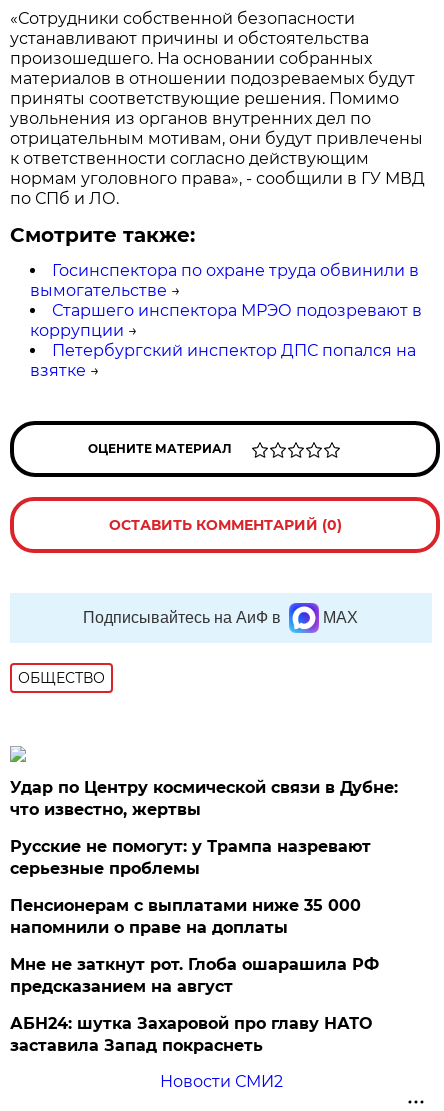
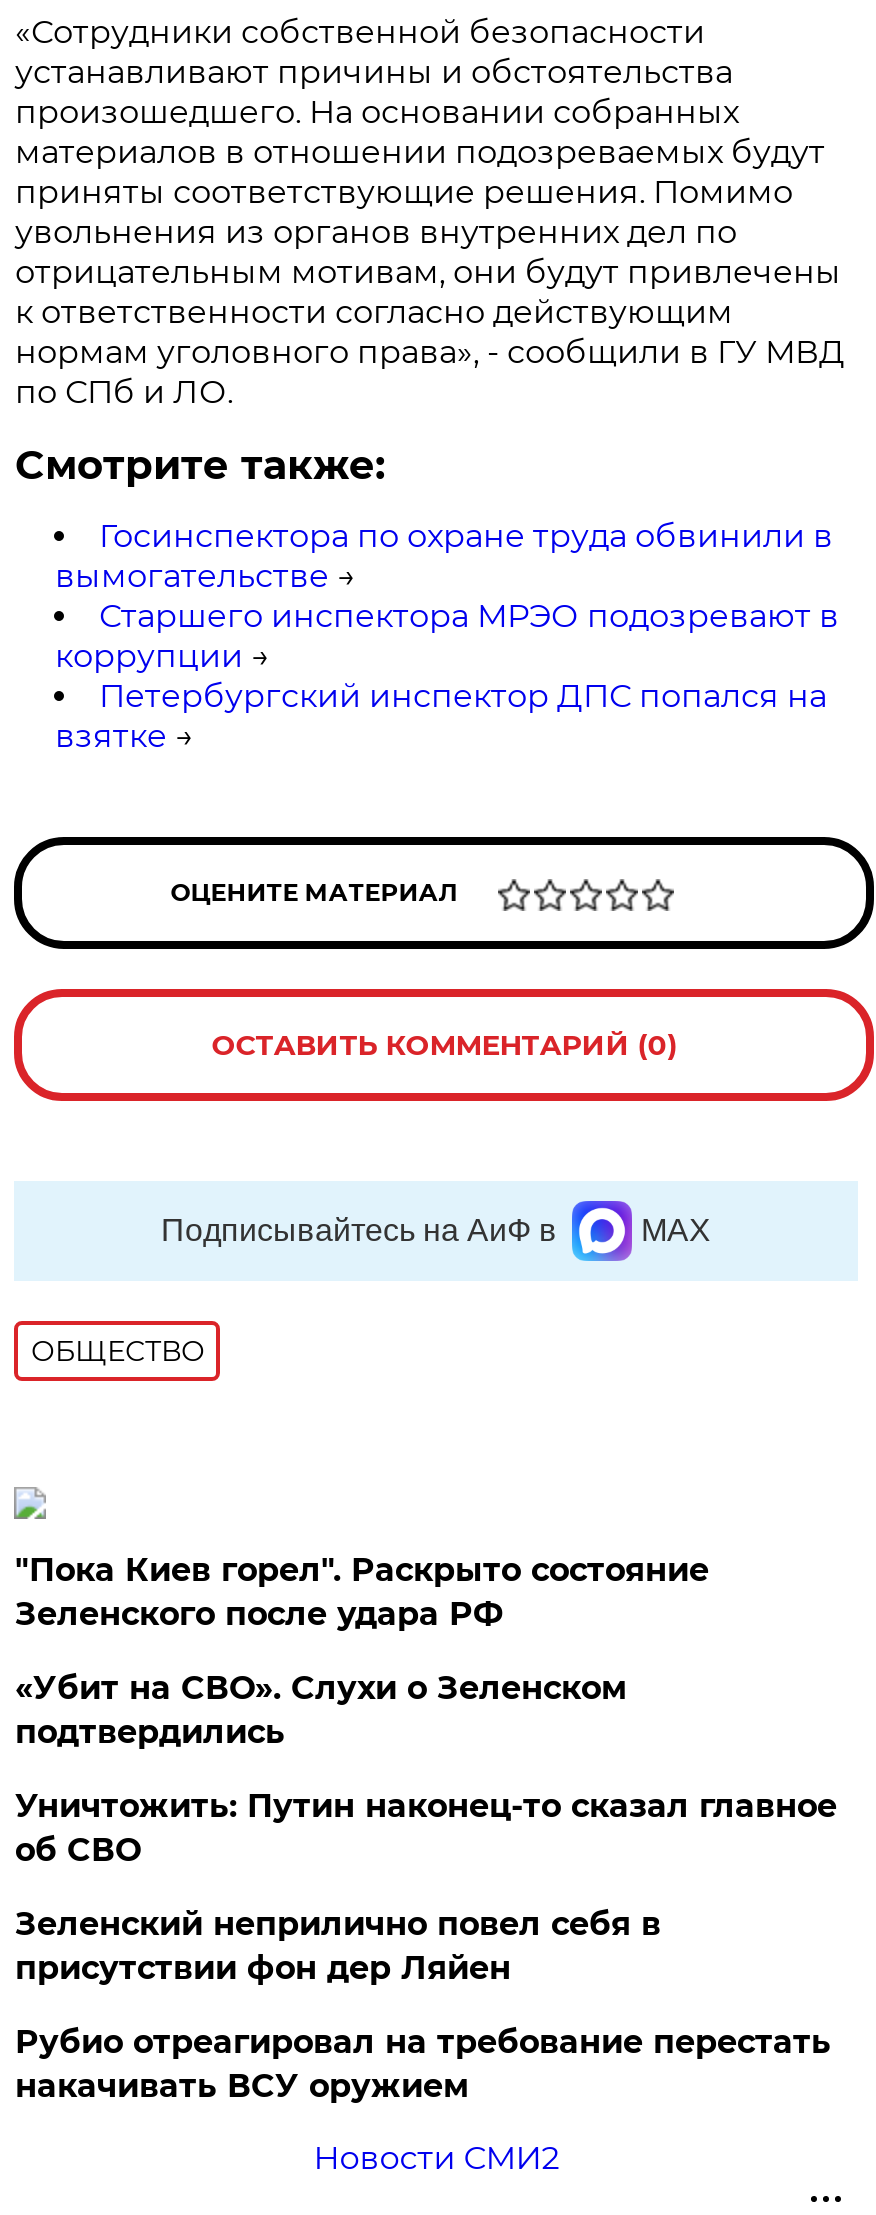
[10,778,398,819] Удар по Центру космической связи в Дубне: | что известно, жертвы -> [15,1551,709,1633] "Пока Киев горел". Раскрыто состояние | Зеленского после удара РФ
[10,837,371,878] Русские не помогут: у Трампа назревают | серьезные проблемы -> [15,1669,627,1751] «Убит на СВО». Слухи о Зеленском | подтвердились
[10,896,361,937] Пенсионерам с выплатами ниже 35 000 | напомнили о праве на доплаты -> [15,1787,837,1869] Уничтожить: Путин наконец-то сказал главное | об СВО
[10,955,379,996] Мне не заткнут рот. Глоба ошарашила РФ | предсказанием на август -> [15,1905,661,1987] Зеленский неприлично повел cебя в | присутствии фон дер Ляйен
[10,1014,372,1055] АБН24: шутка Захаровой про главу НАТО | заставила Запад покраснеть -> [15,2023,831,2105] Рубио отреагировал на требование перестать | накачивать ВСУ оружием

